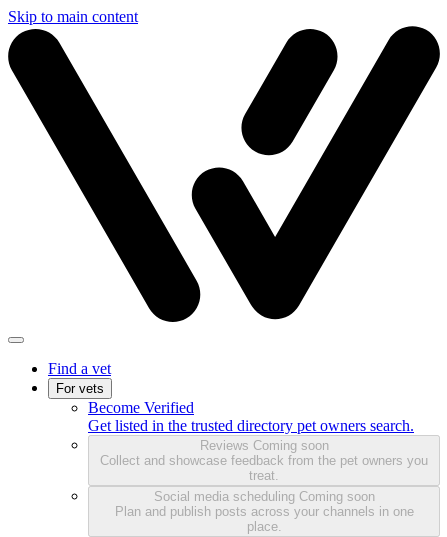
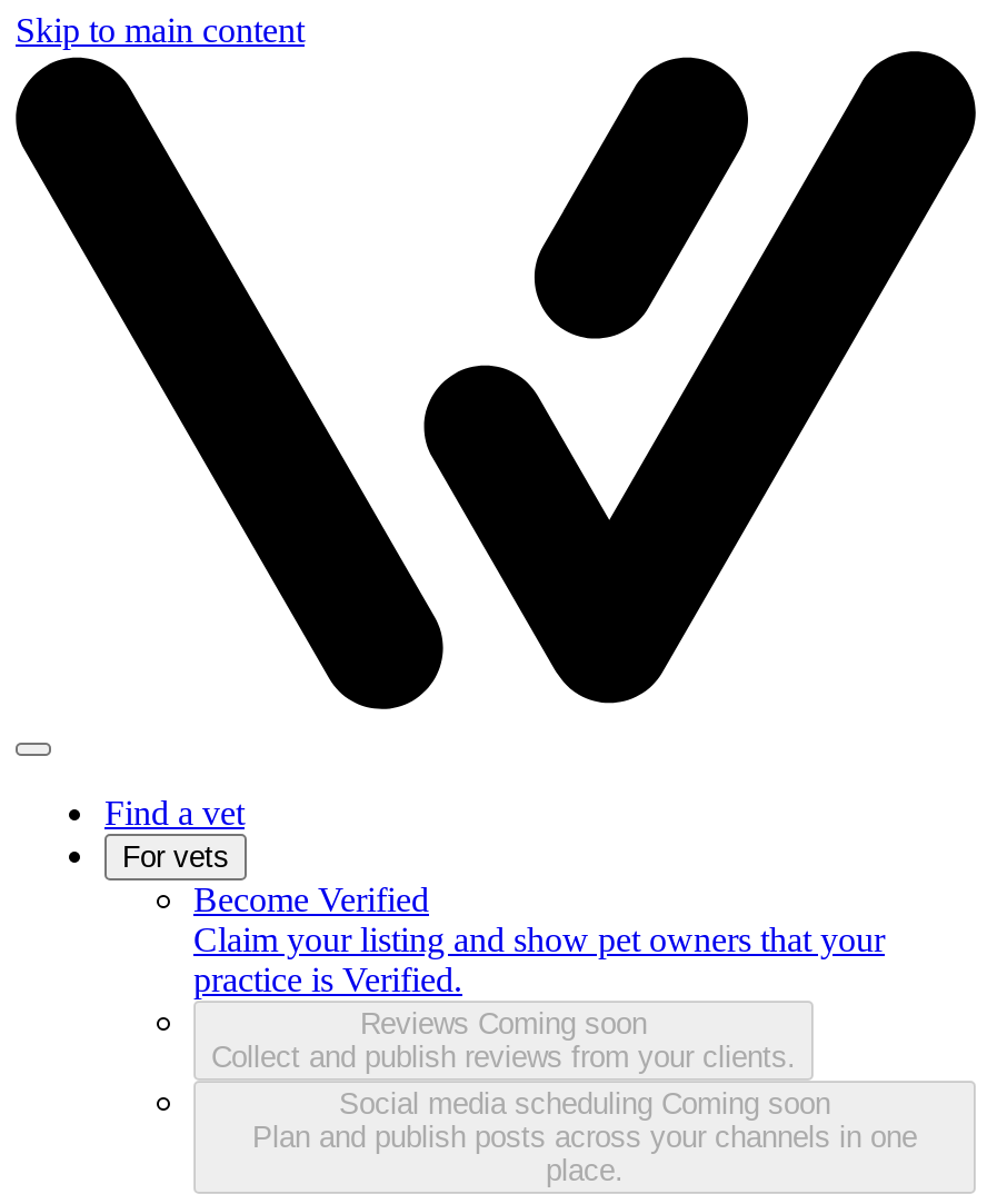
[88,417,414,434] Get listed in the trusted directory pet owners search. -> [193,920,885,997] Claim your listing and show pet owners that your | practice is Verified.
[100,453,428,483] Collect and showcase feedback from the pet owners you | treat. -> [211,1040,796,1073] Collect and publish reviews from your clients.

